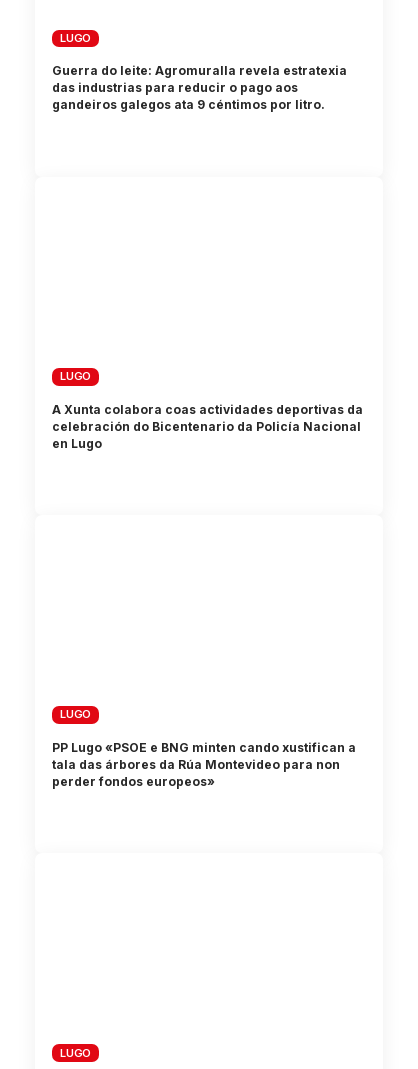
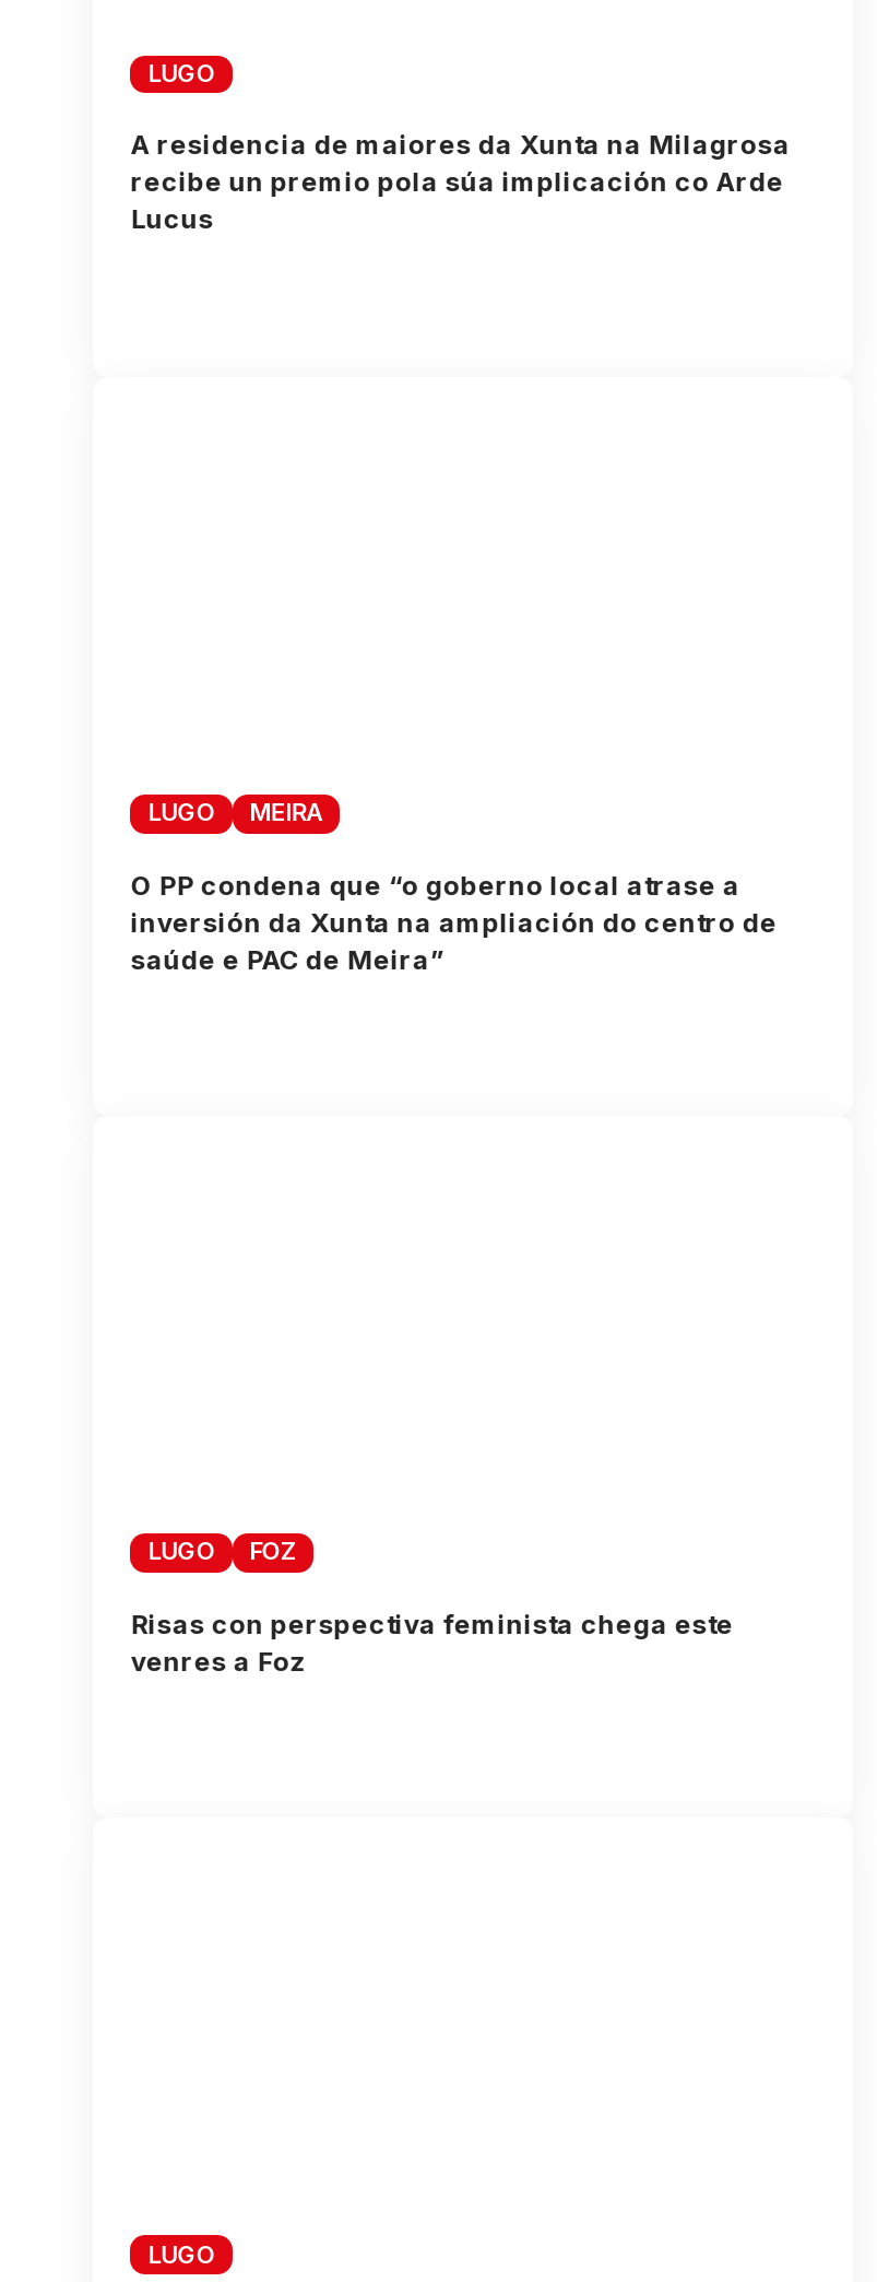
[52,63,347,112] Guerra do leite: Agromuralla revela estratexia | das industrias para reducir o pago aos | gandeiros galegos ata 9 céntimos por litro. -> [131,129,791,236] A residencia de maiores da Xunta na Milagrosa | recibe un premio pola súa implicación co Arde | Lucus
[52,402,363,451] A Xunta colabora coas actividades deportivas da | celebración do Bicentenario da Policía Nacional | en Lugo -> [131,797,777,975] MEIRA | O PP condena que “o goberno local atrase a | inversión da Xunta na ampliación do centro de | saúde e PAC de Meira”
[52,740,356,789] PP Lugo «PSOE e BNG minten cando xustifican a | tala das árbores da Rúa Montevideo para non | perder fondos europeos» -> [131,1537,734,1677] FOZ | Risas con perspectiva feminista chega este | venres a Foz

